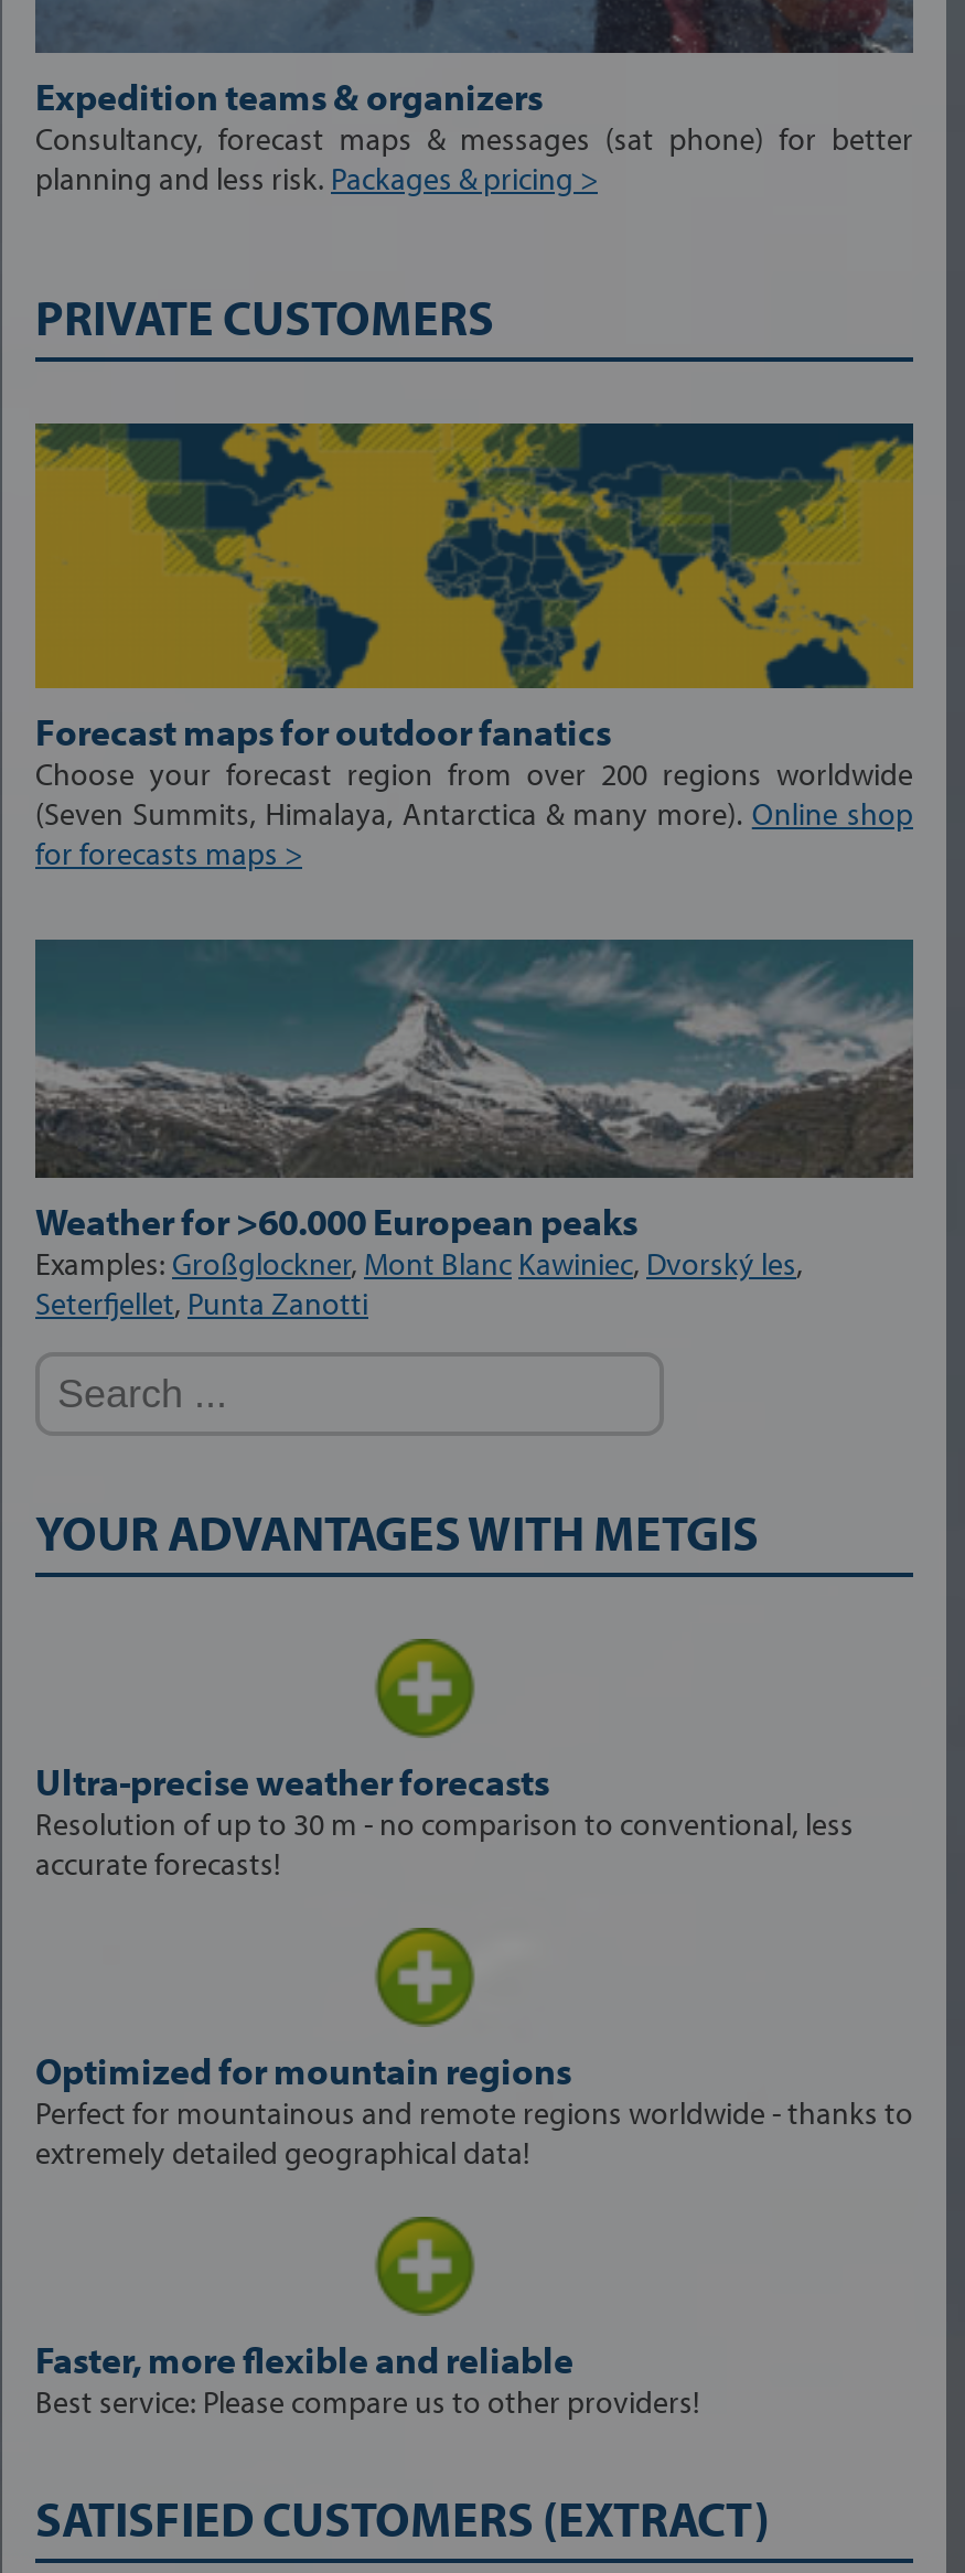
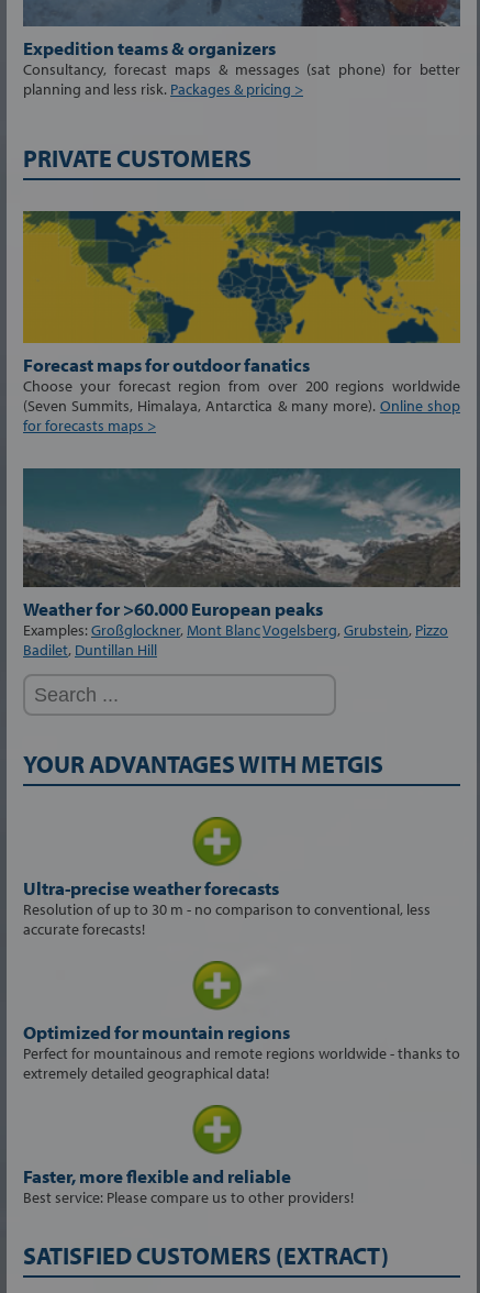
[35,1244,803,1323] Examples: Großglockner, Mont Blanc Kawiniec, Dvorský les, | Seterfjellet, Punta Zanotti -> [23,620,448,660] Examples: Großglockner, Mont Blanc Vogelsberg, Grubstein, Pizzo | Badilet, Duntillan Hill

